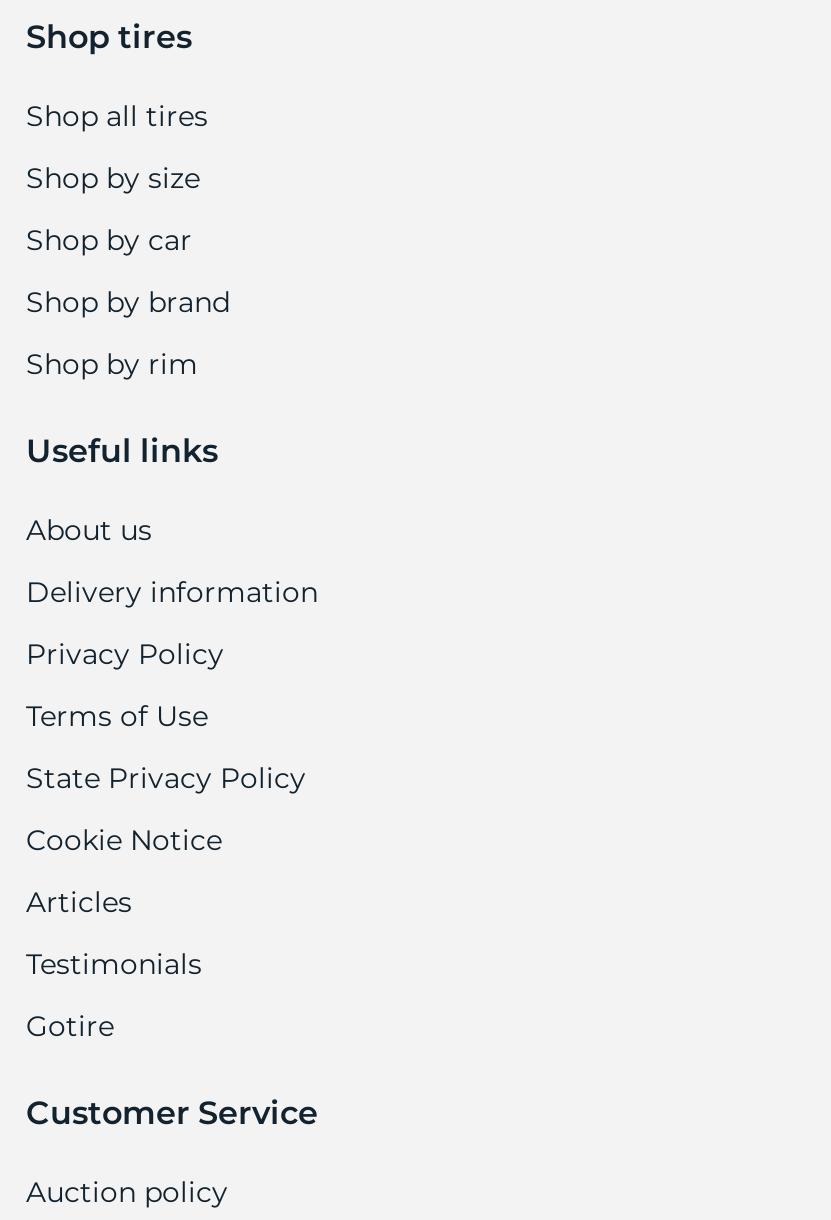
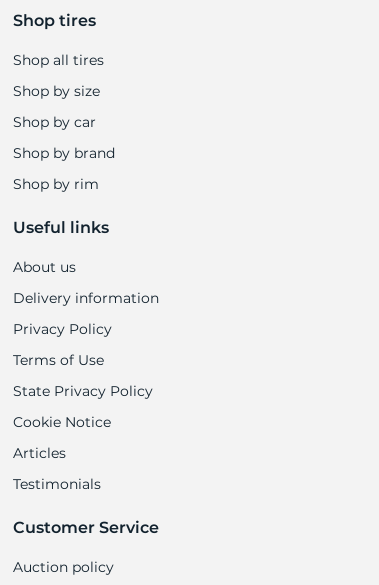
[26,1009,114,1045] Gotire -> none

